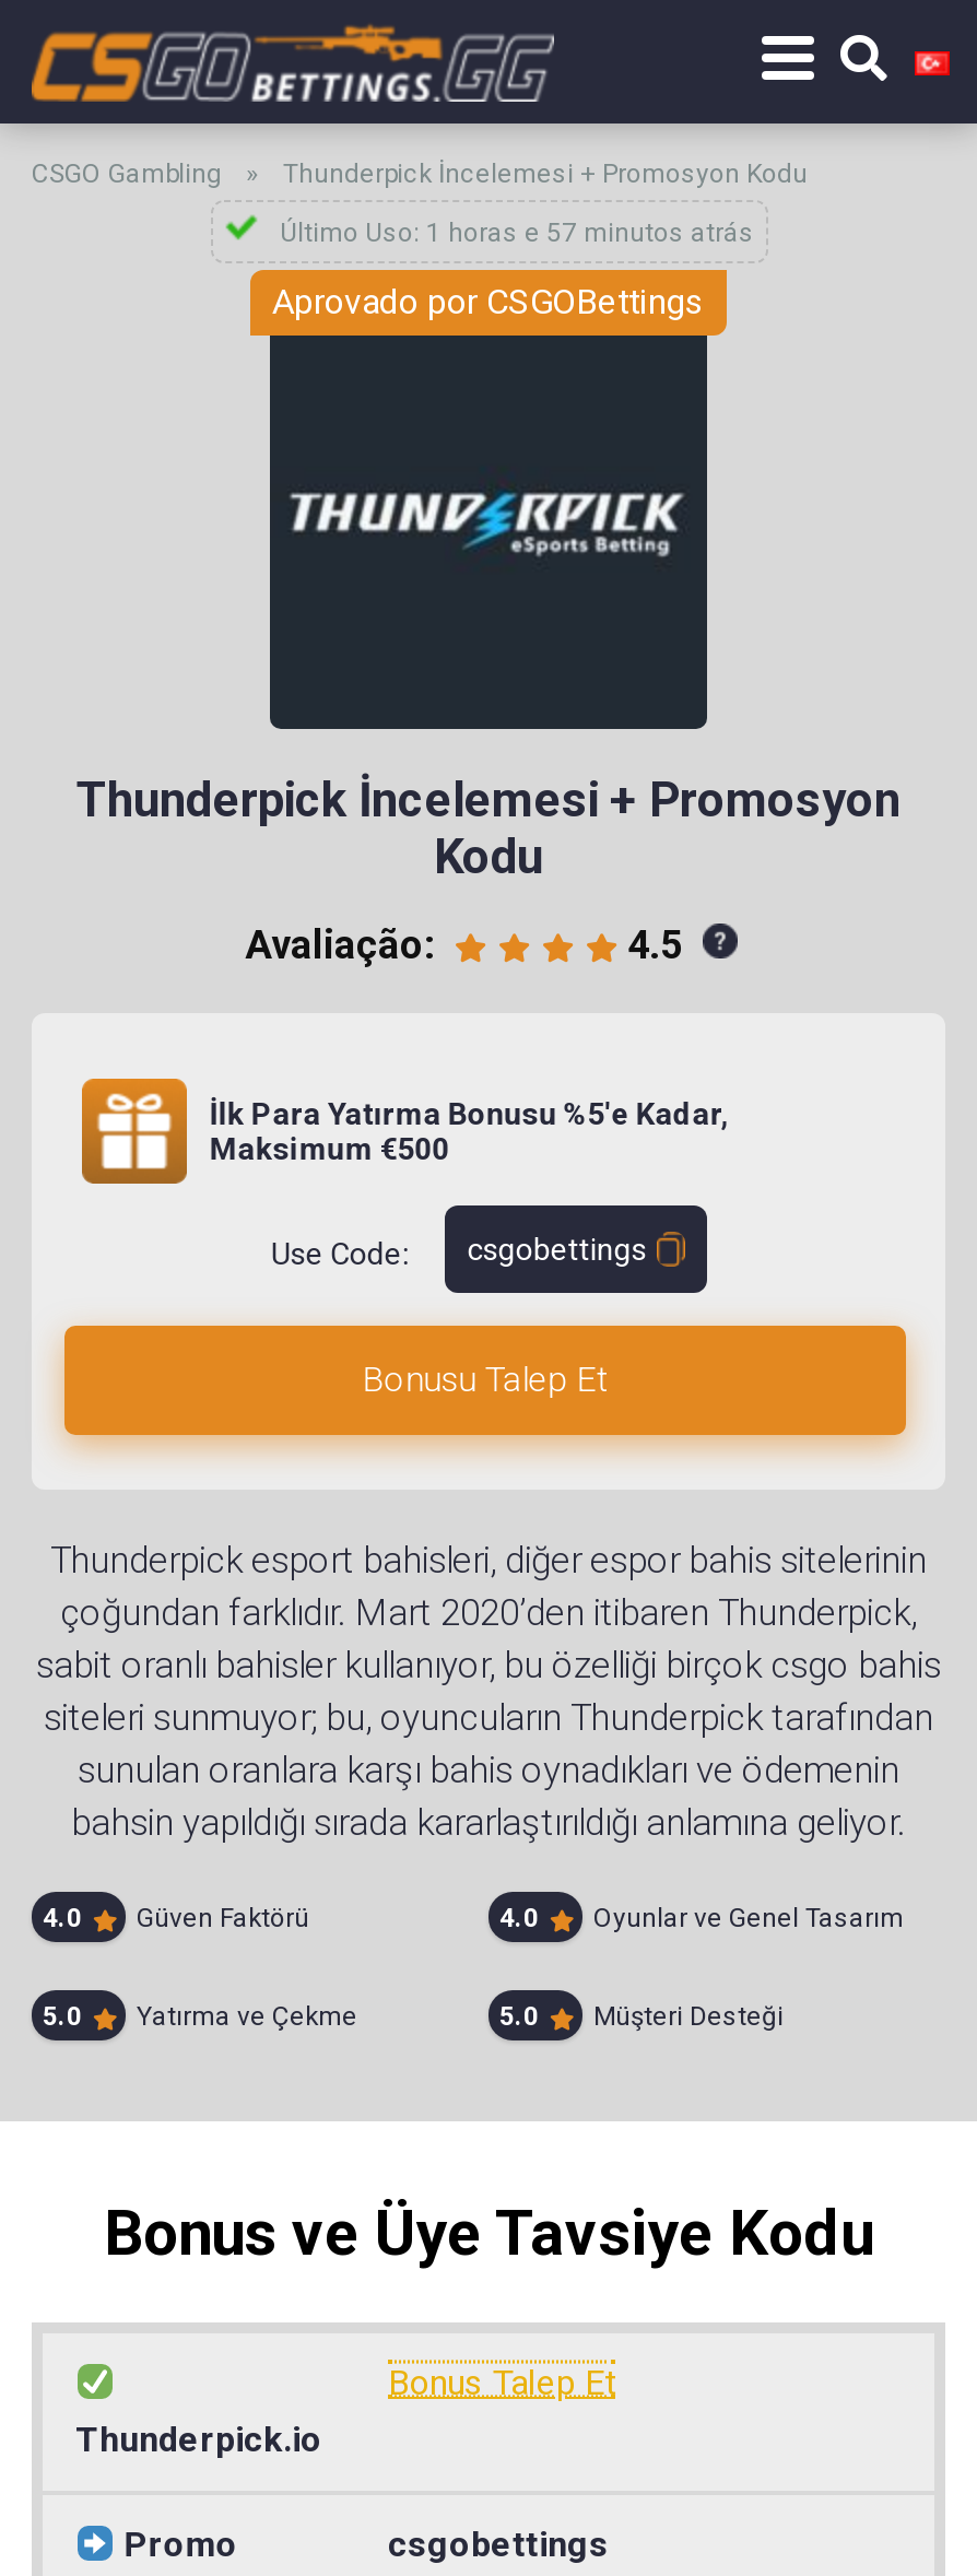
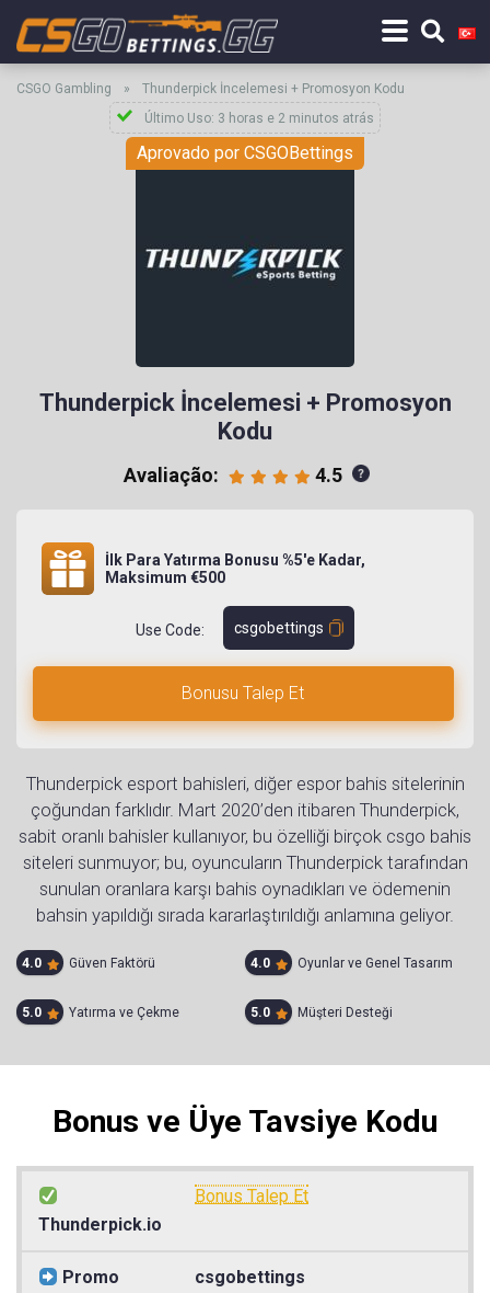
[273,217,754,248] Último Uso: 1 horas e 57 minutos atrás -> [141,111,374,126] Último Uso: 3 horas e 2 minutos atrás

